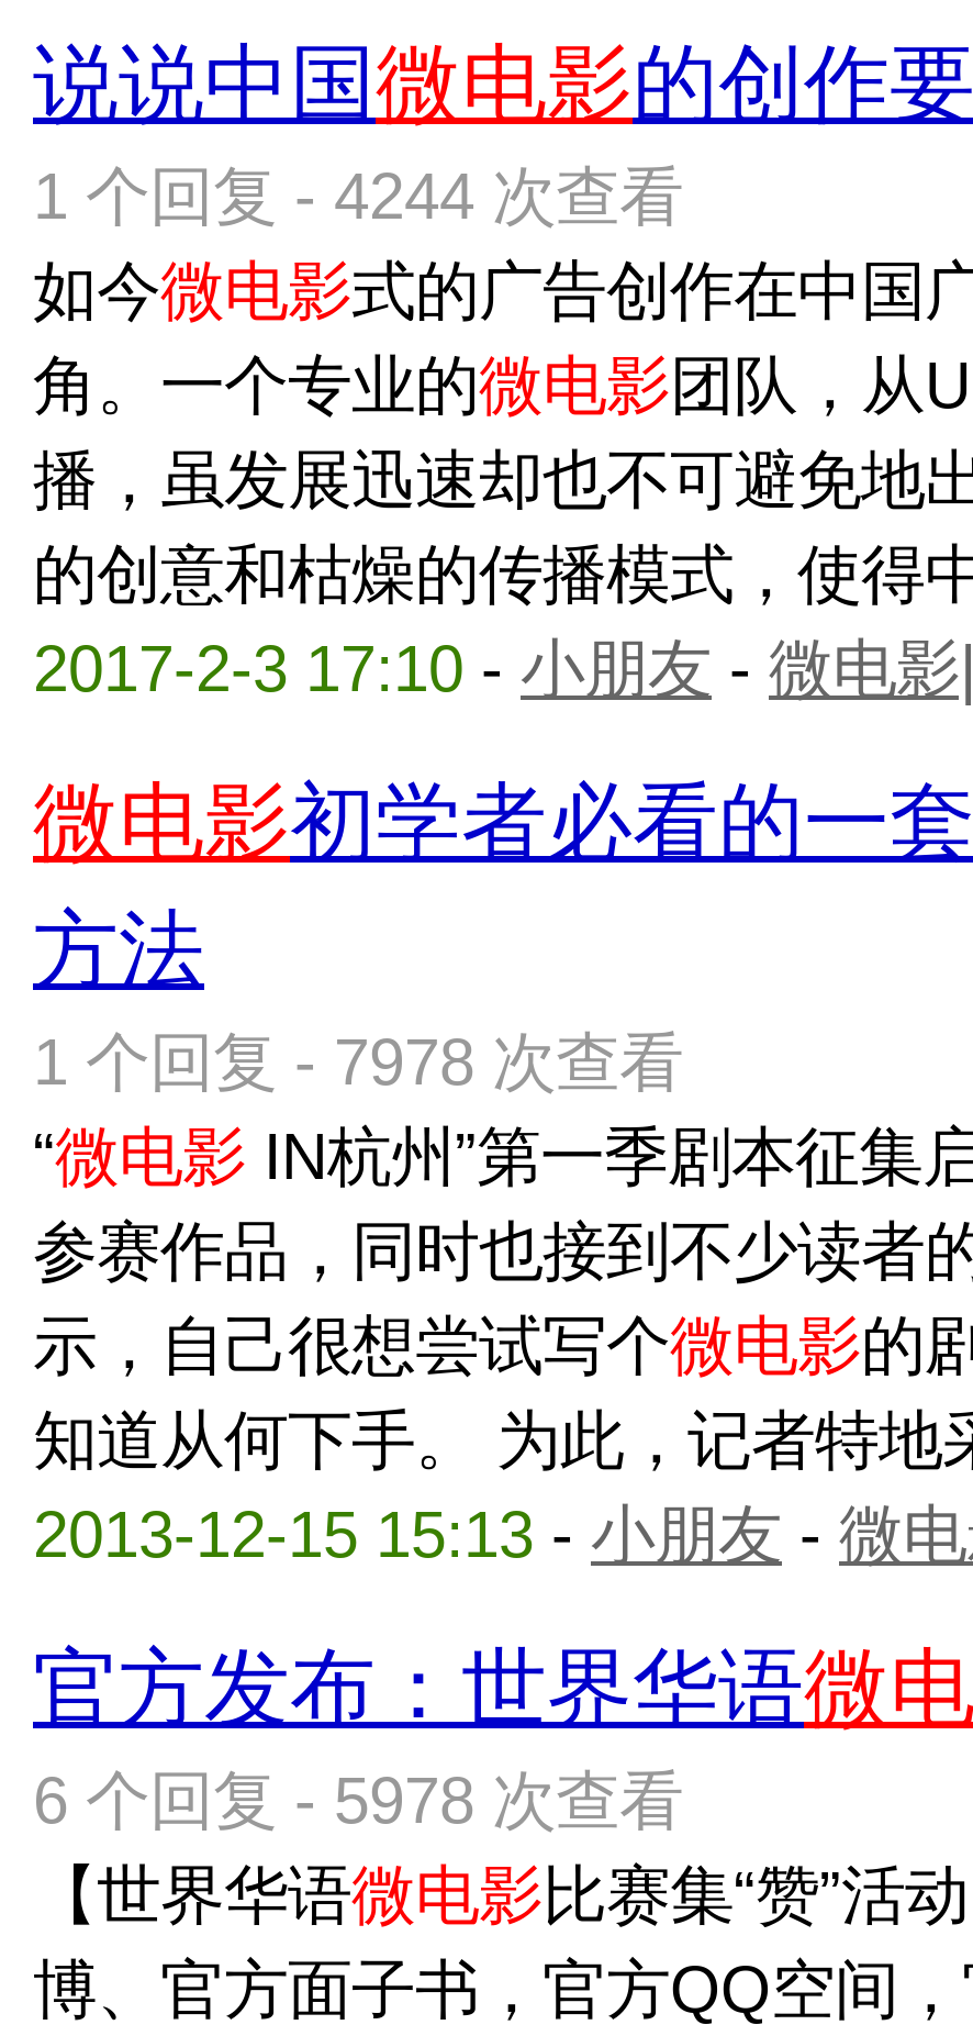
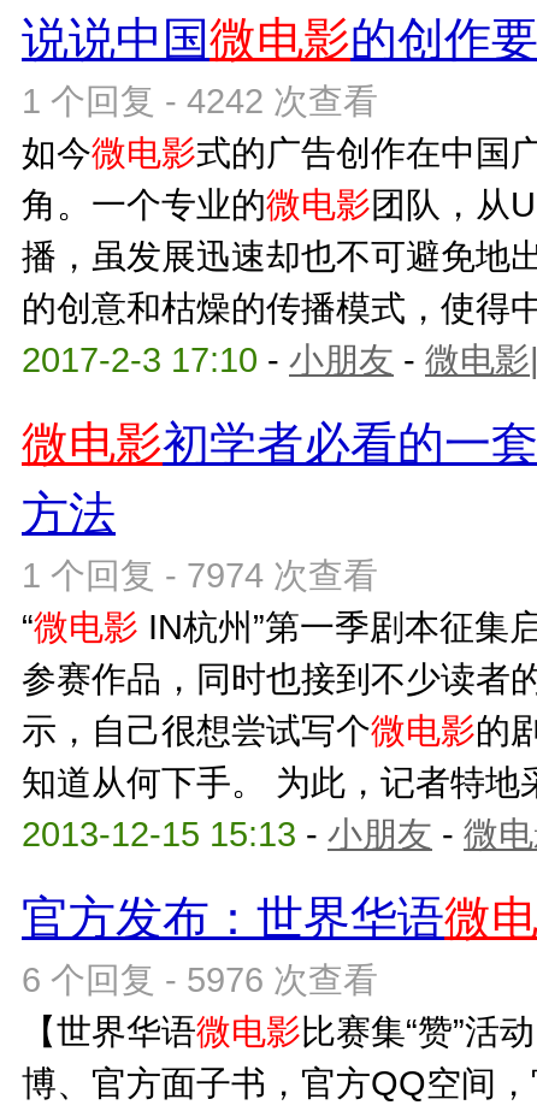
[33,159,683,232] 1 个回复 - 4244 次查看 -> [22,81,378,120] 1 个回复 - 4242 次查看
[33,1025,683,1098] 1 个回复 - 7978 次查看 -> [22,555,378,595] 1 个回复 - 7974 次查看
[33,1764,683,1836] 6 个回复 - 5978 次查看 -> [22,959,378,999] 6 个回复 - 5976 次查看

